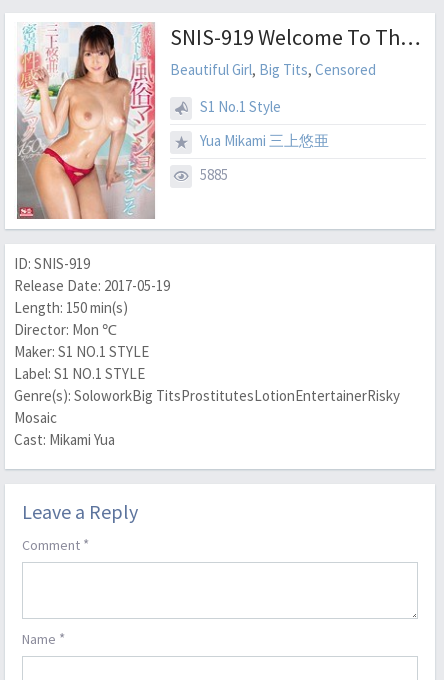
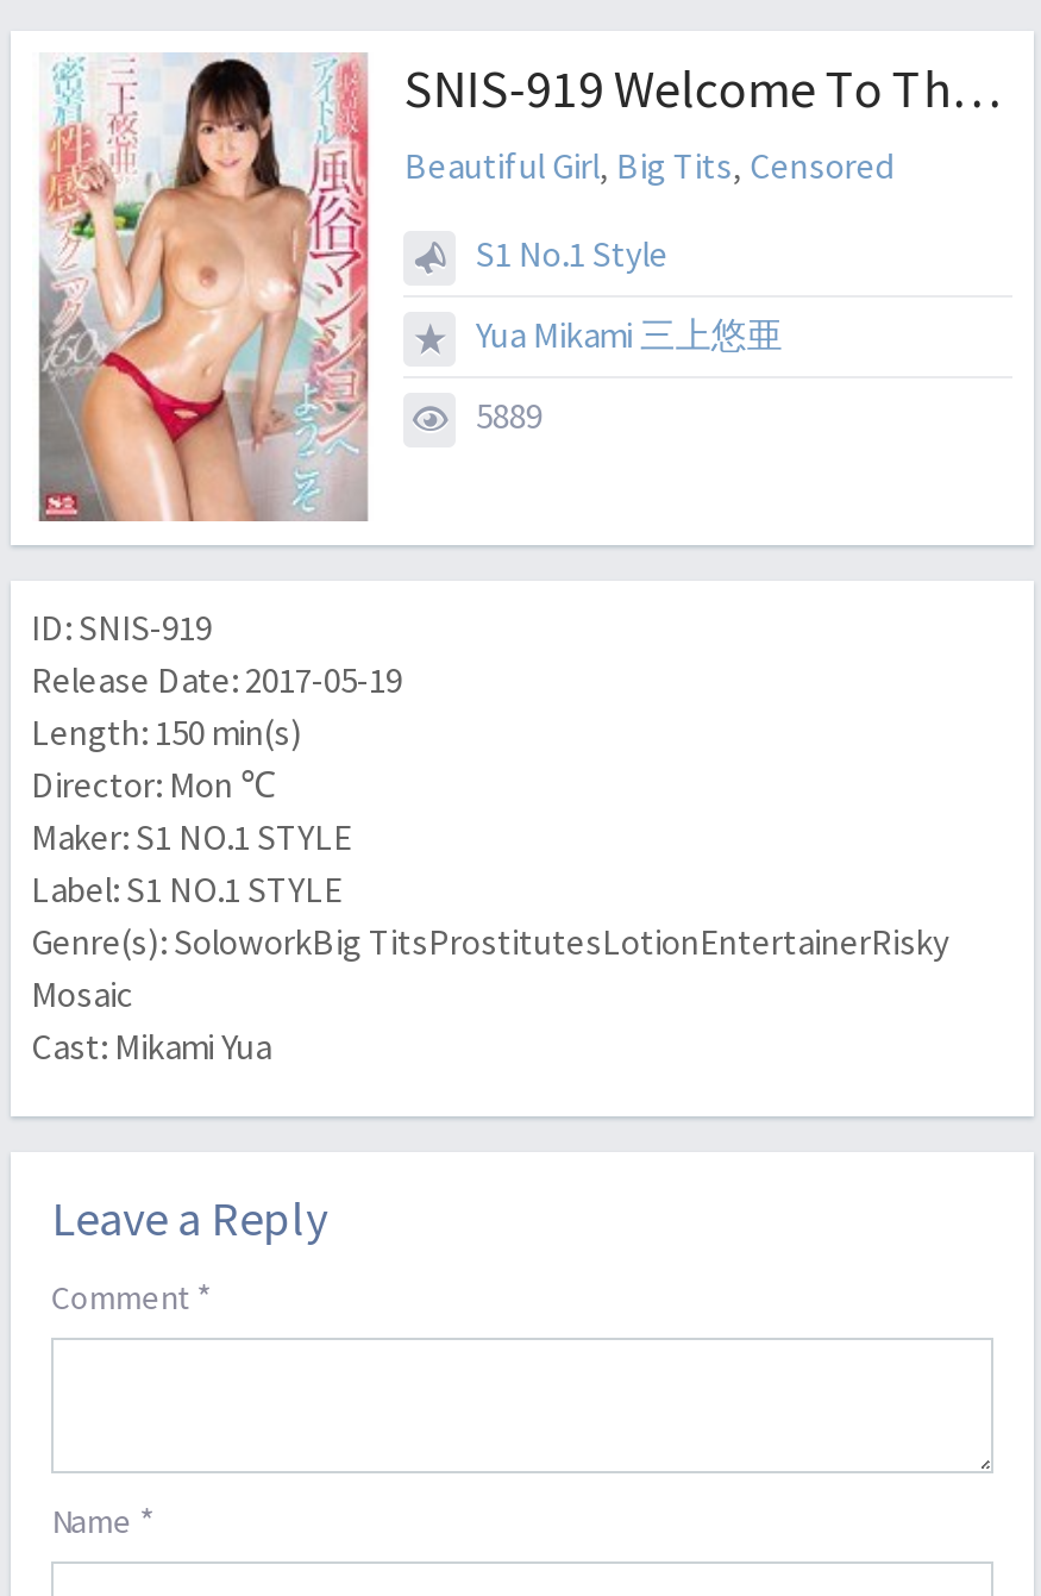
[200,165,228,184] 5885 -> [476,393,542,438] 5889

